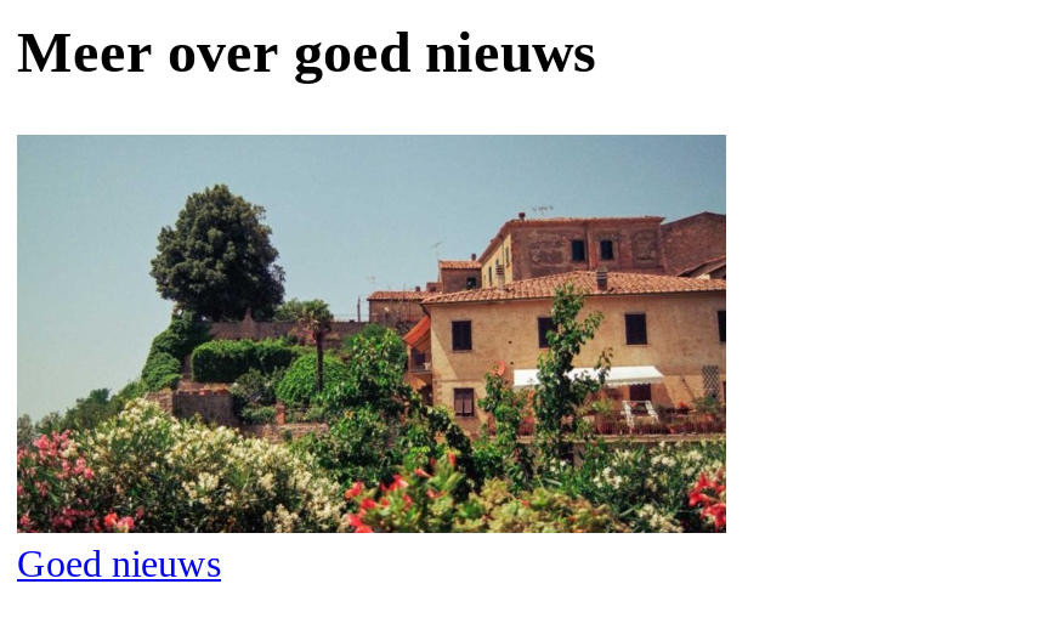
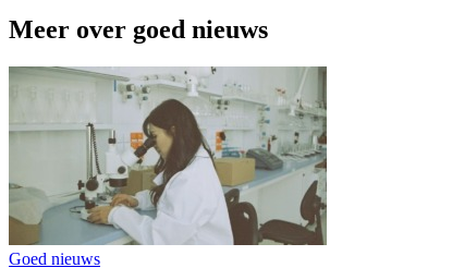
[17,135,729,535] [image] -> [9,66,328,246] [image]

